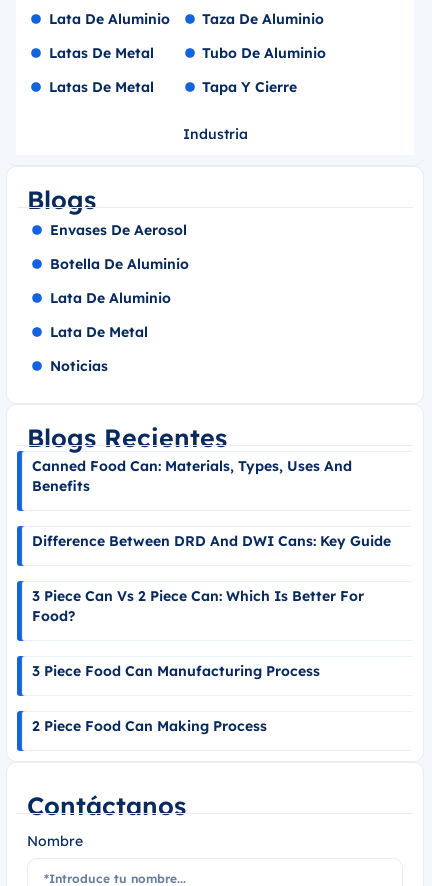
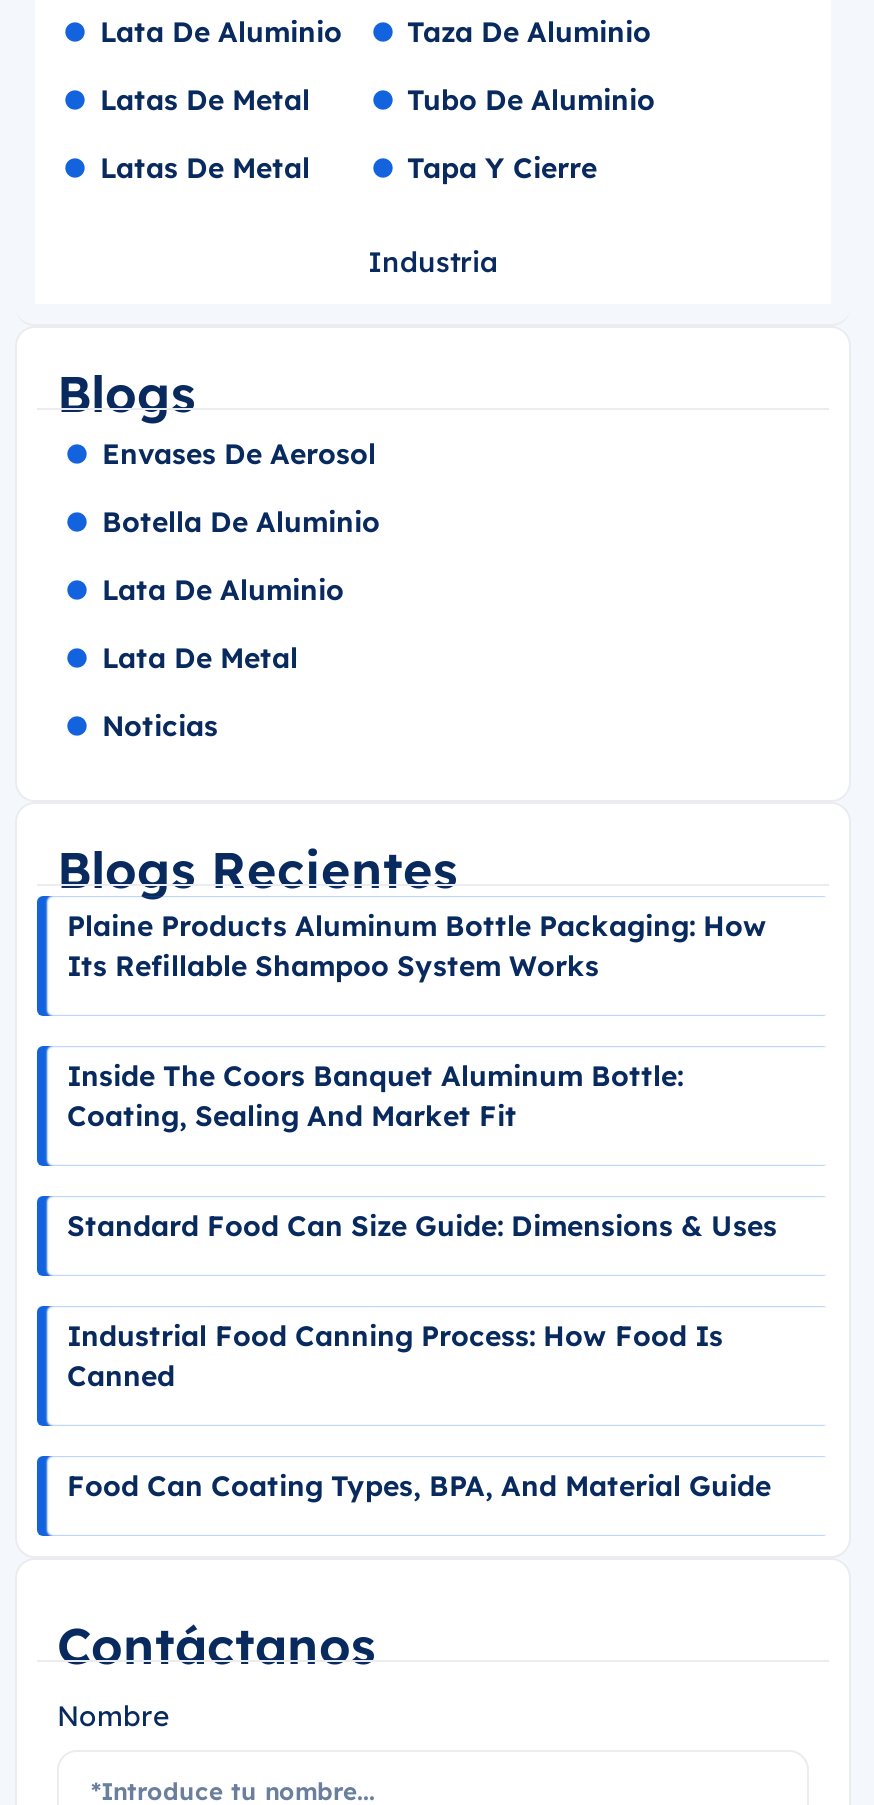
[32,457,352,495] Canned Food Can: Materials, Types, Uses And | Benefits -> [67,909,767,985] Plaine Products Aluminum Bottle Packaging: How | Its Refillable Shampoo System Works
[32,532,391,550] Difference Between DRD And DWI Cans: Key Guide -> [67,1059,683,1135] Inside The Coors Banquet Aluminum Bottle: | Coating, Sealing And Market Fit
[32,587,364,625] 3 Piece Can Vs 2 Piece Can: Which Is Better For | Food? -> [67,1209,777,1245] Standard Food Can Size Guide: Dimensions & Uses
[32,662,320,680] 3 Piece Food Can Manufacturing Process -> [67,1319,723,1395] Industrial Food Canning Process: How Food Is | Canned
[32,717,267,735] 2 Piece Food Can Making Process -> [67,1469,771,1505] Food Can Coating Types, BPA, And Material Guide

